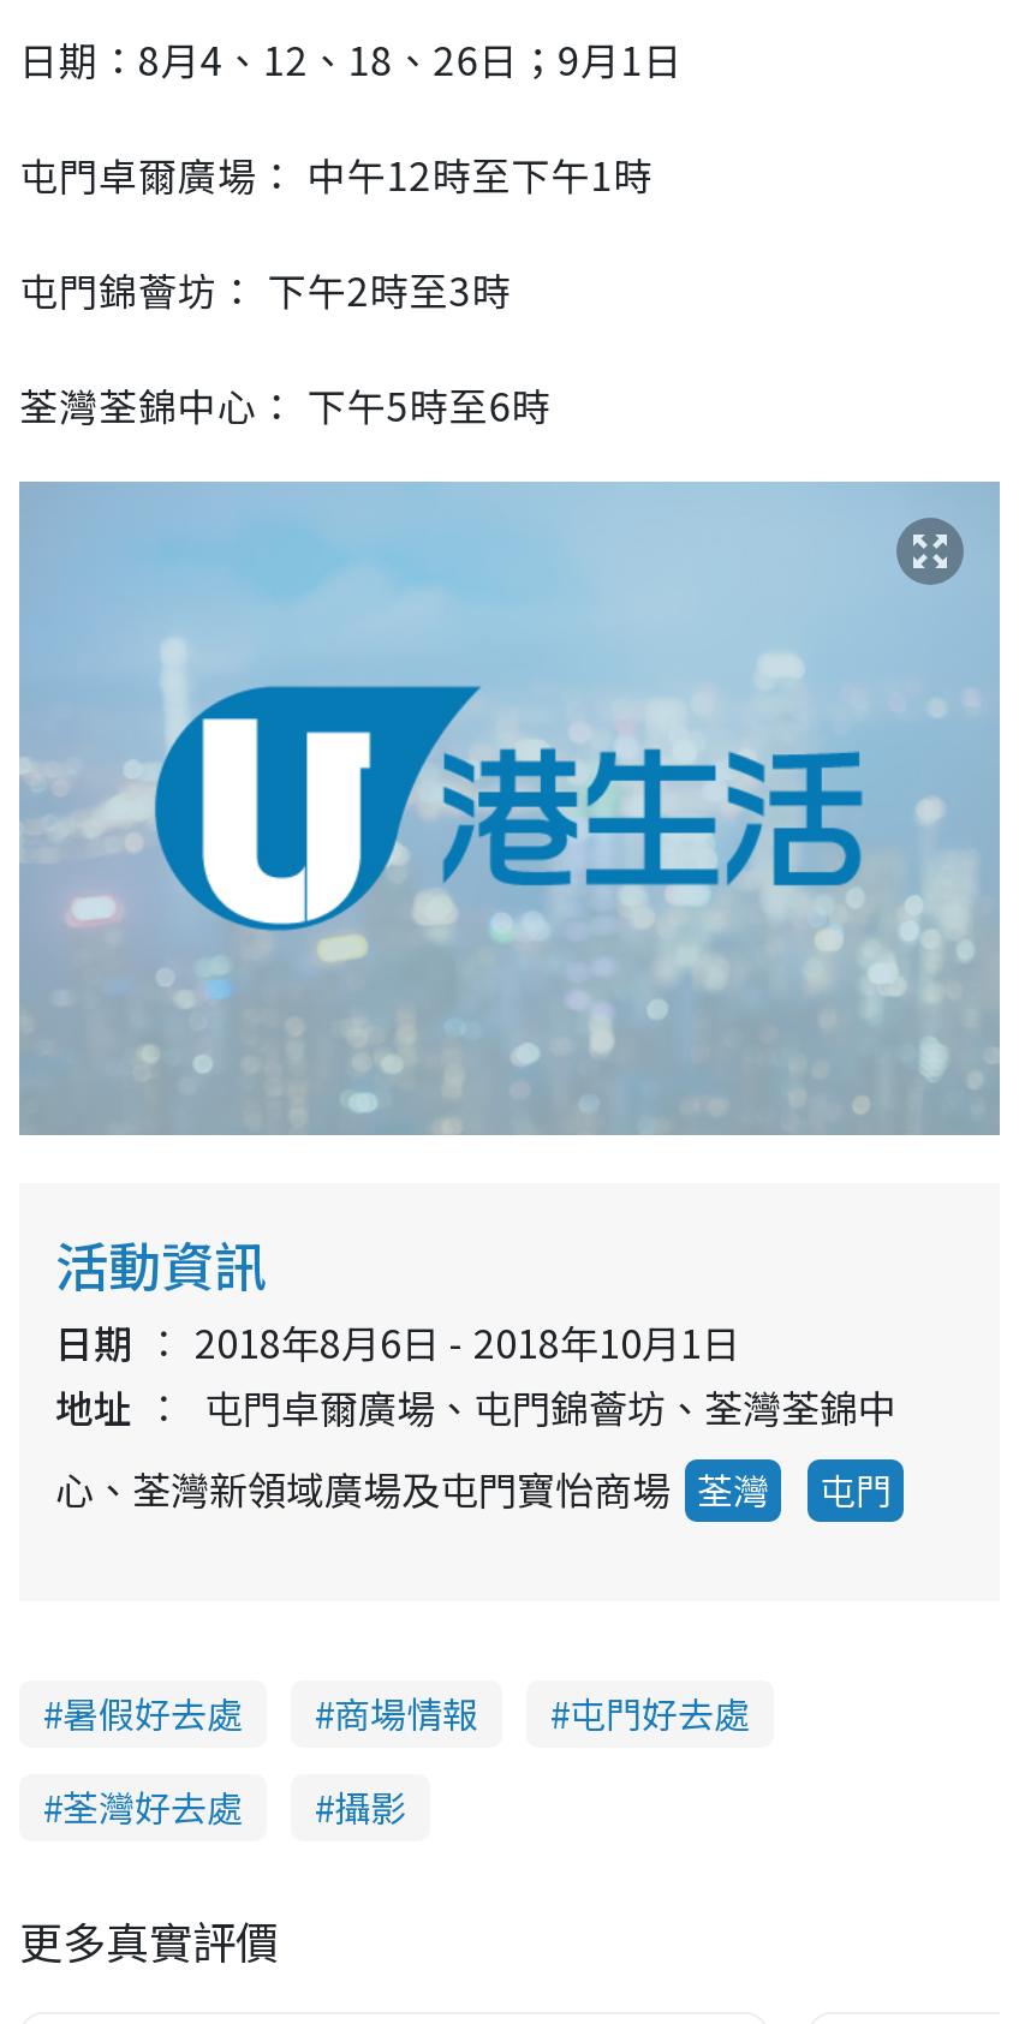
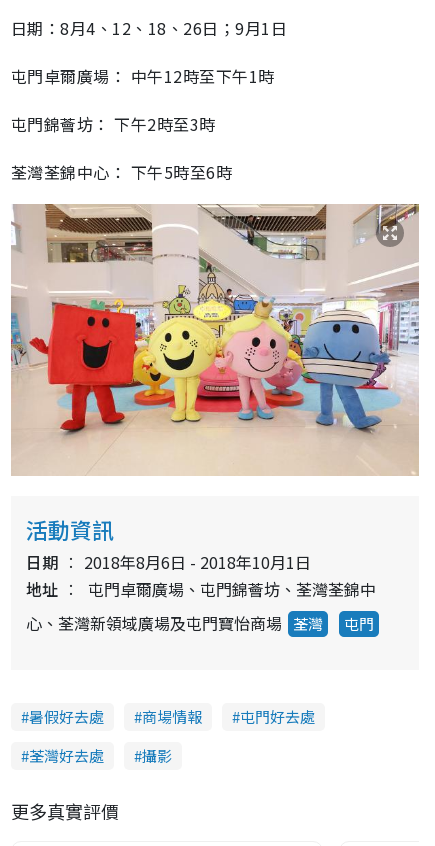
[17,482,1000,1135] [image] -> [10,203,420,476] [image]

